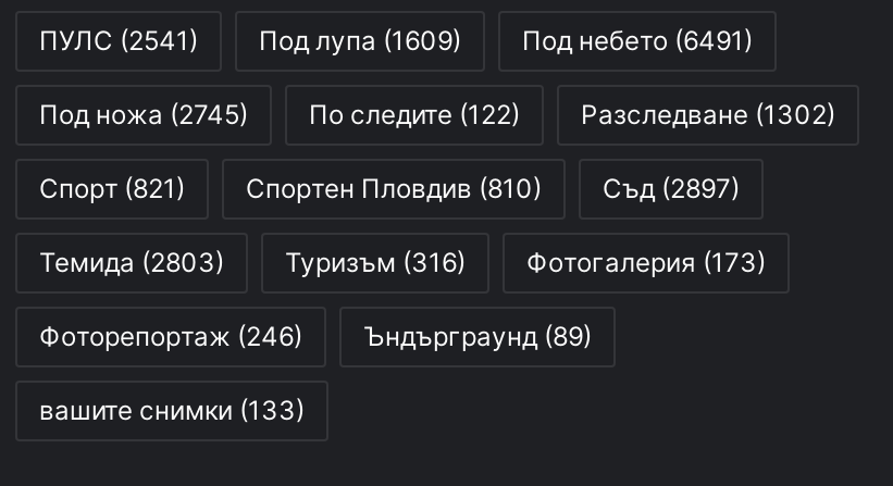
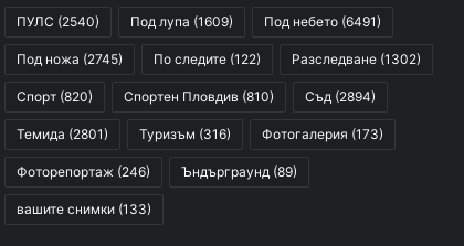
[39,23,753,56] ПУЛС (2541) Под лупа (1609) Под небето (6491) -> [17,13,381,30] ПУЛС (2540) Под лупа (1609) Под небето (6491)
[39,171,185,204] Спорт (821) -> [17,88,93,105] Спорт (820)
[603,171,740,204] Съд (2897) -> [305,88,376,105] Съд (2894)
[39,245,766,278] Темида (2803) Туризъм (316) Фотогалерия (173) -> [17,126,383,142] Темида (2801) Туризъм (316) Фотогалерия (173)

